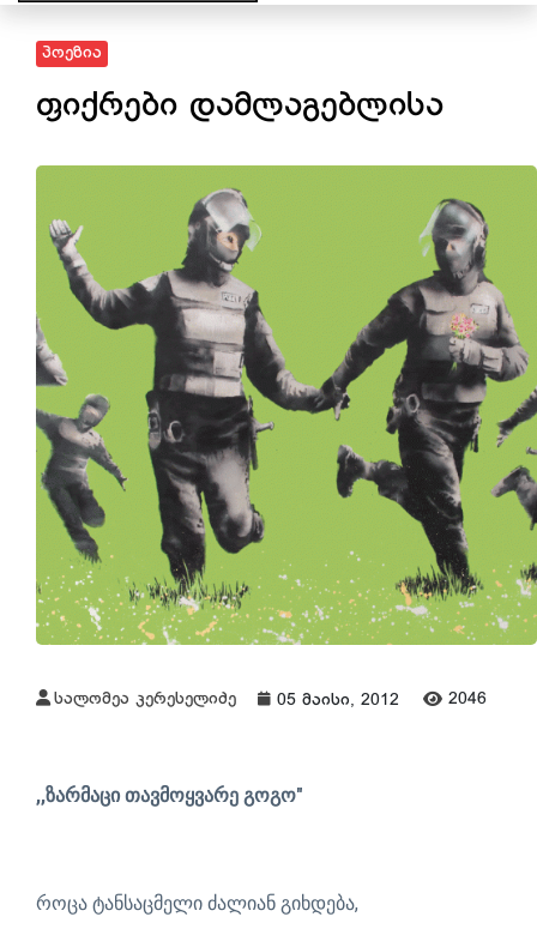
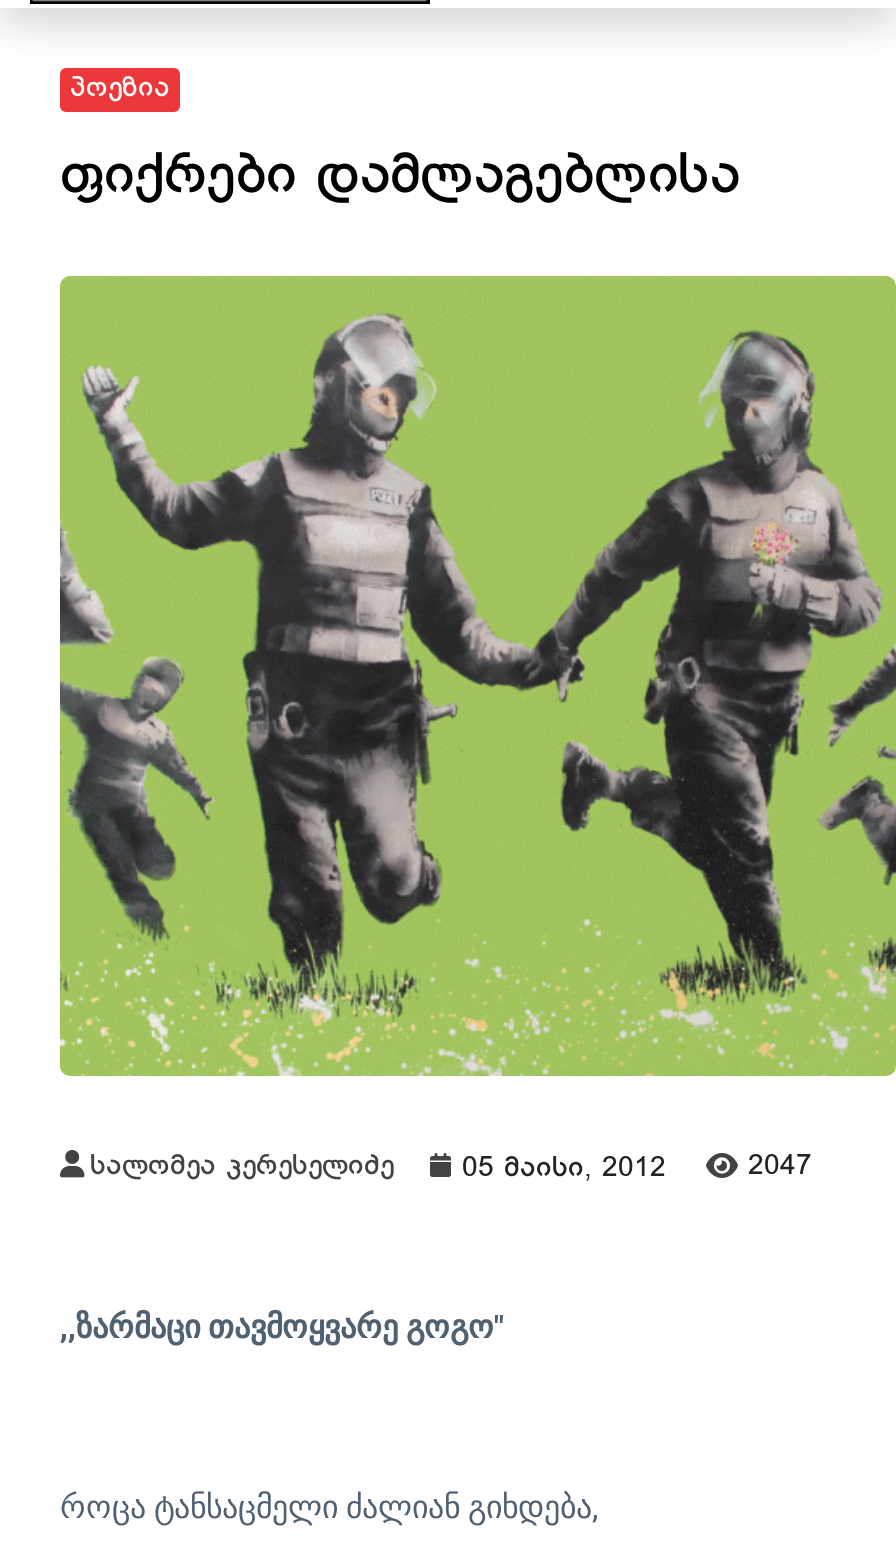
[448,689,487,709] 2046 -> [748,1149,812,1183] 2047

